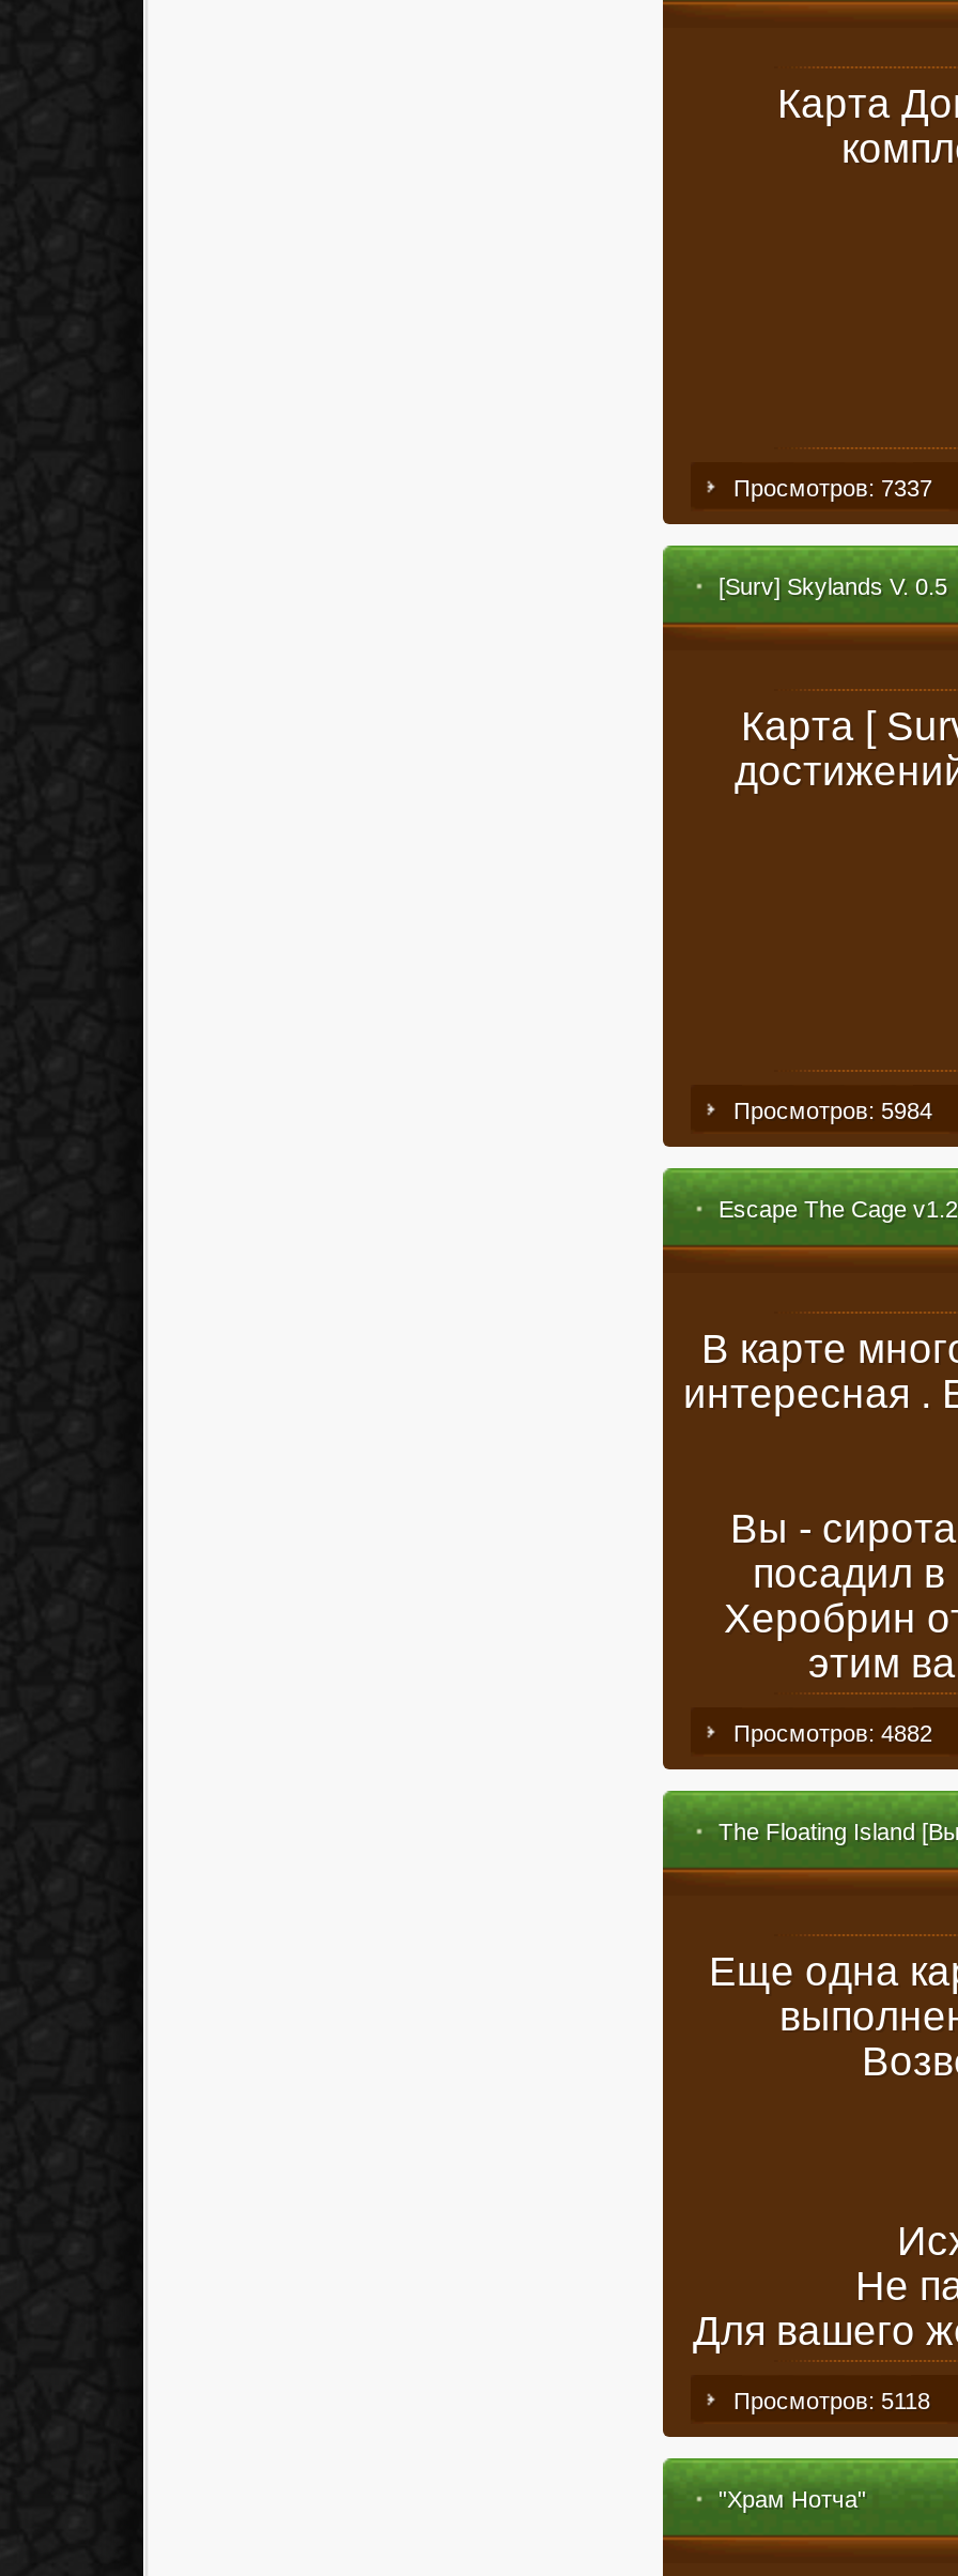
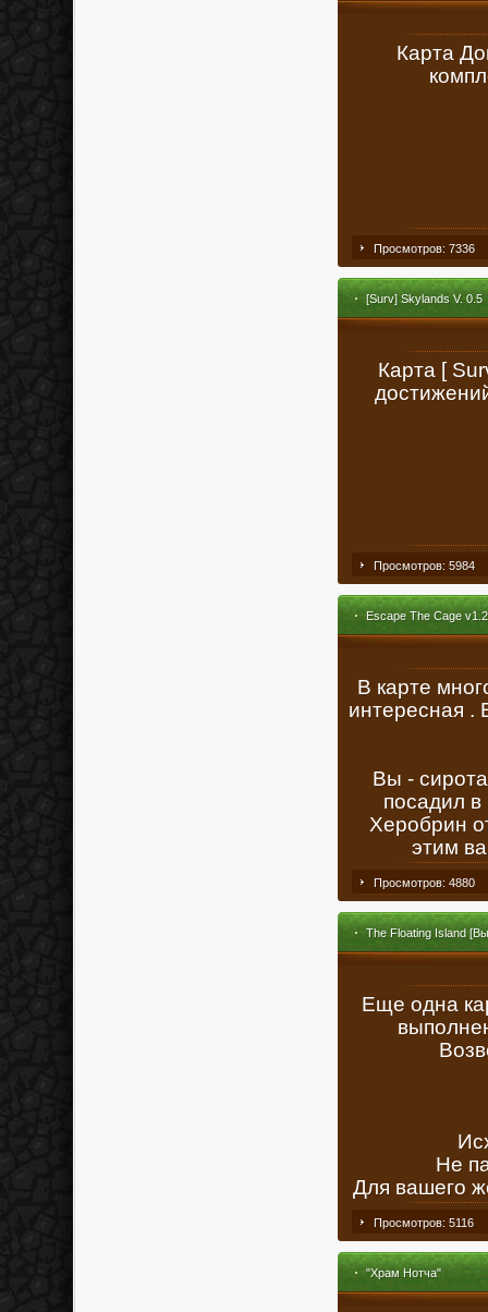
[733,475,932,500] Просмотров: 7337 -> [374,242,475,255] Просмотров: 7336
[733,1720,932,1745] Просмотров: 4882 -> [374,876,475,889] Просмотров: 4880
[733,2387,930,2413] Просмотров: 5118 -> [374,1216,474,1229] Просмотров: 5116

